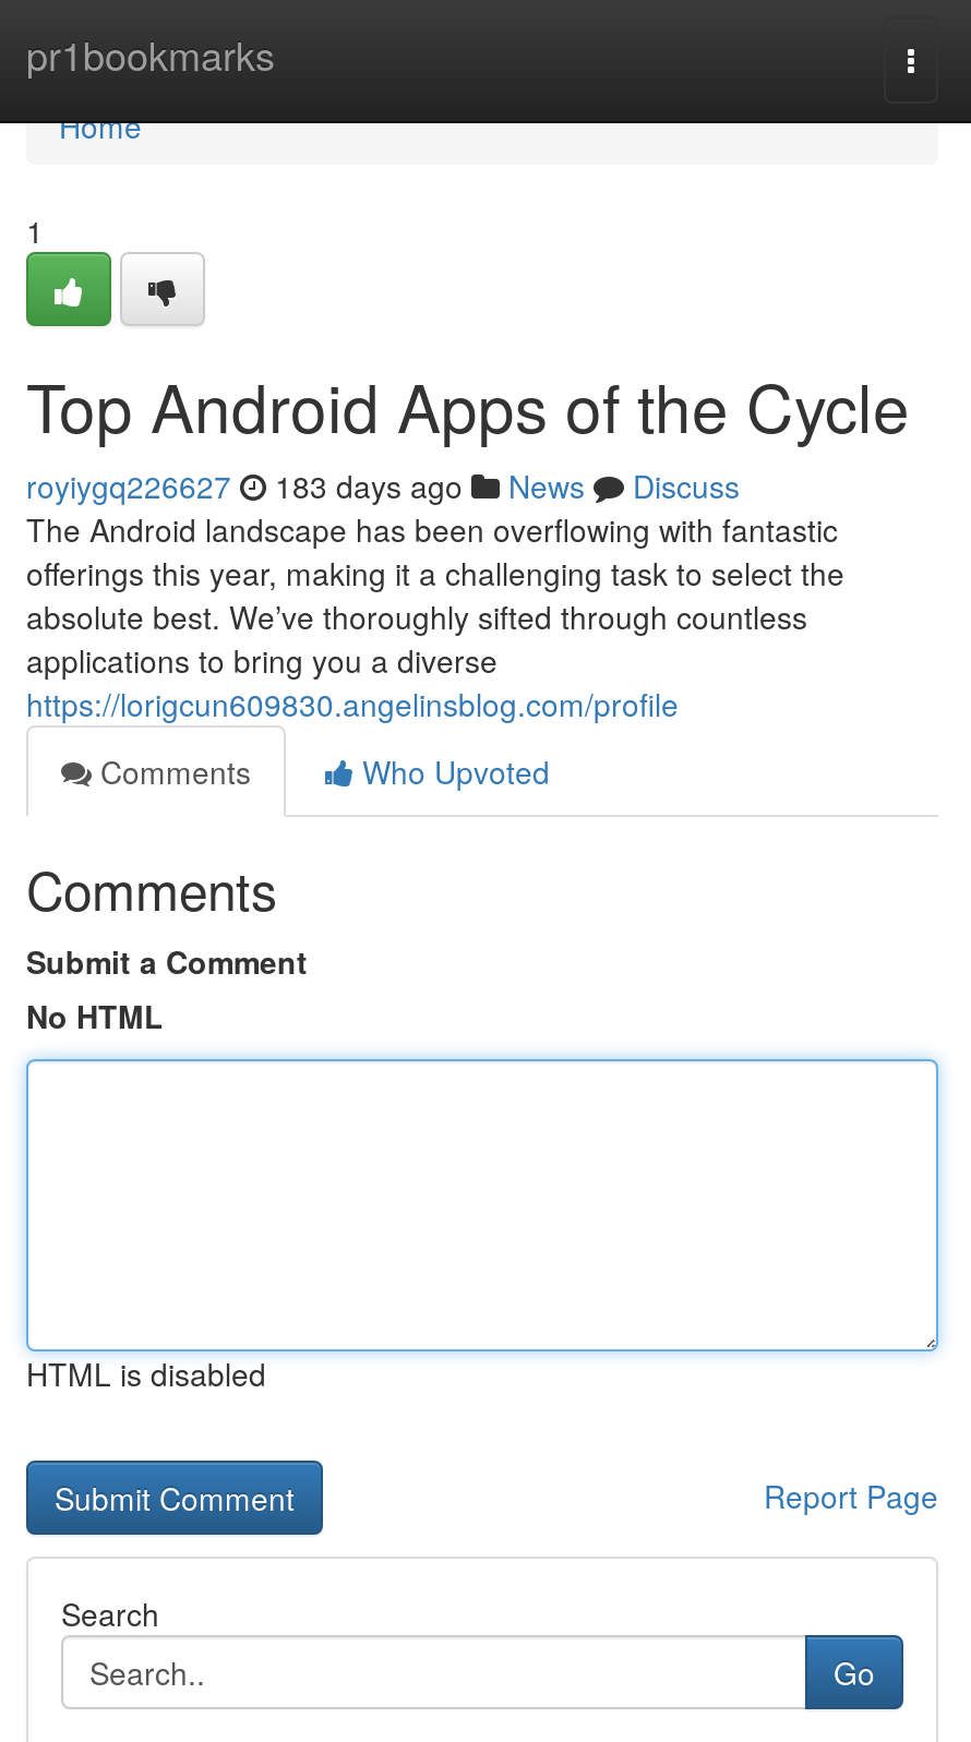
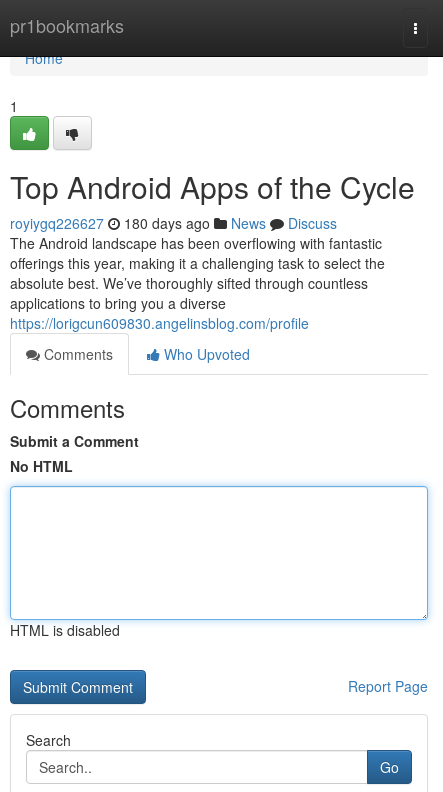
[26,464,740,507] royiygq226627 183 days ago News Discuss -> [10,213,337,233] royiygq226627 180 days ago News Discuss

